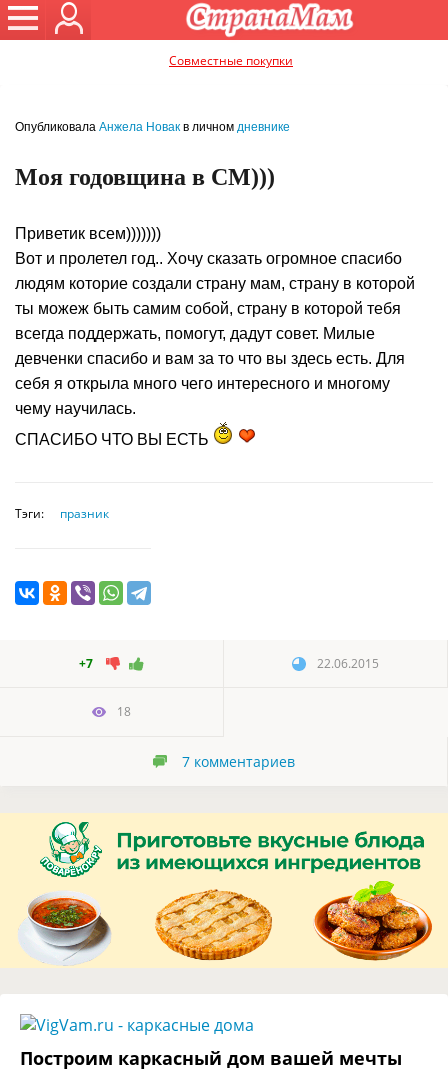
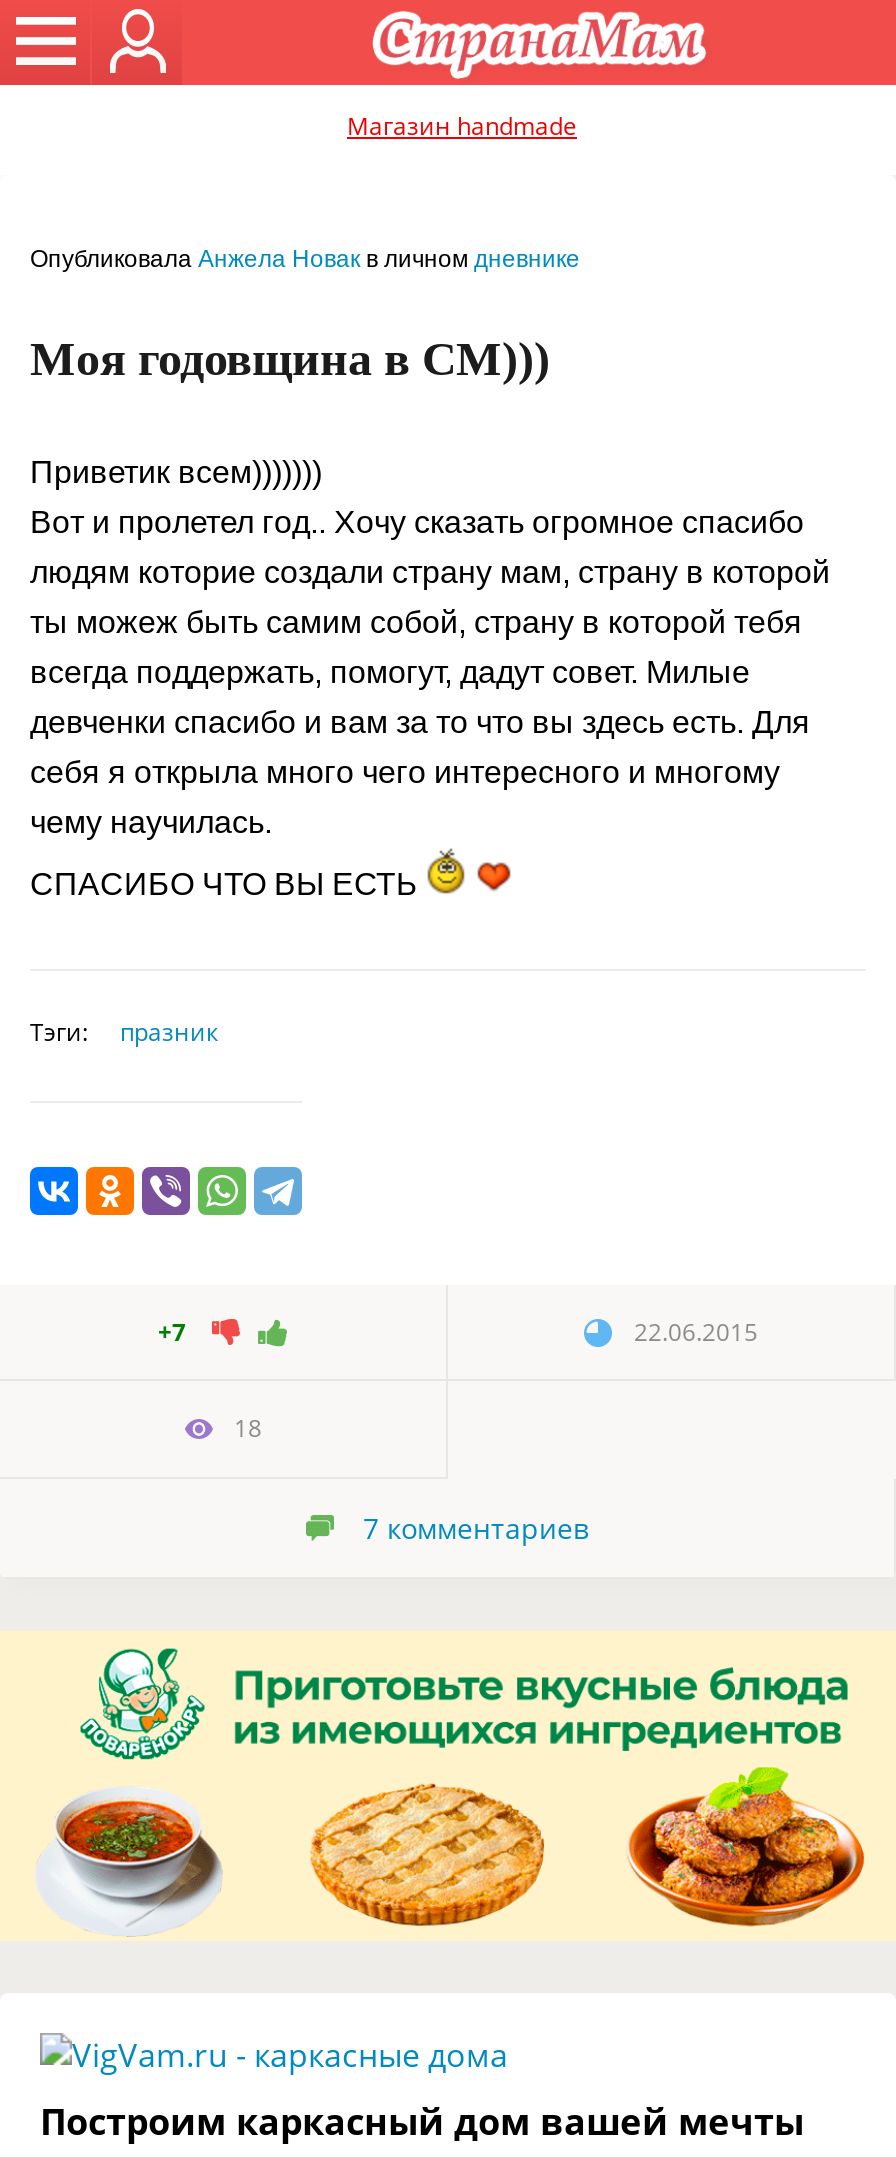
[169,52,293,69] Совместные покупки -> [347,109,577,143] Магазин handmade

